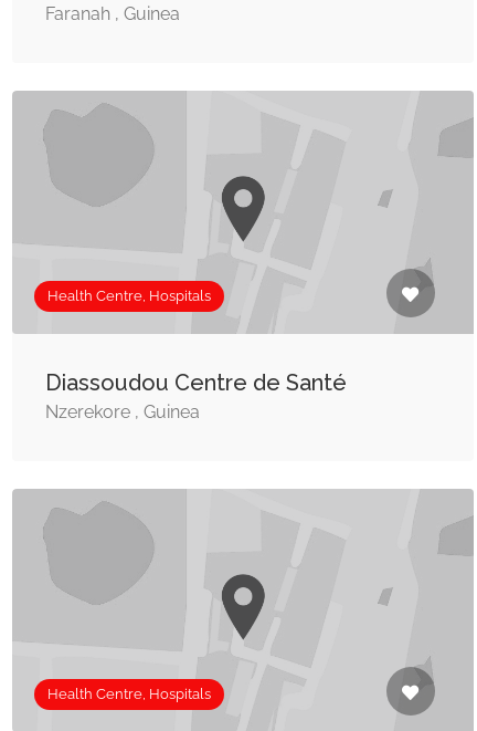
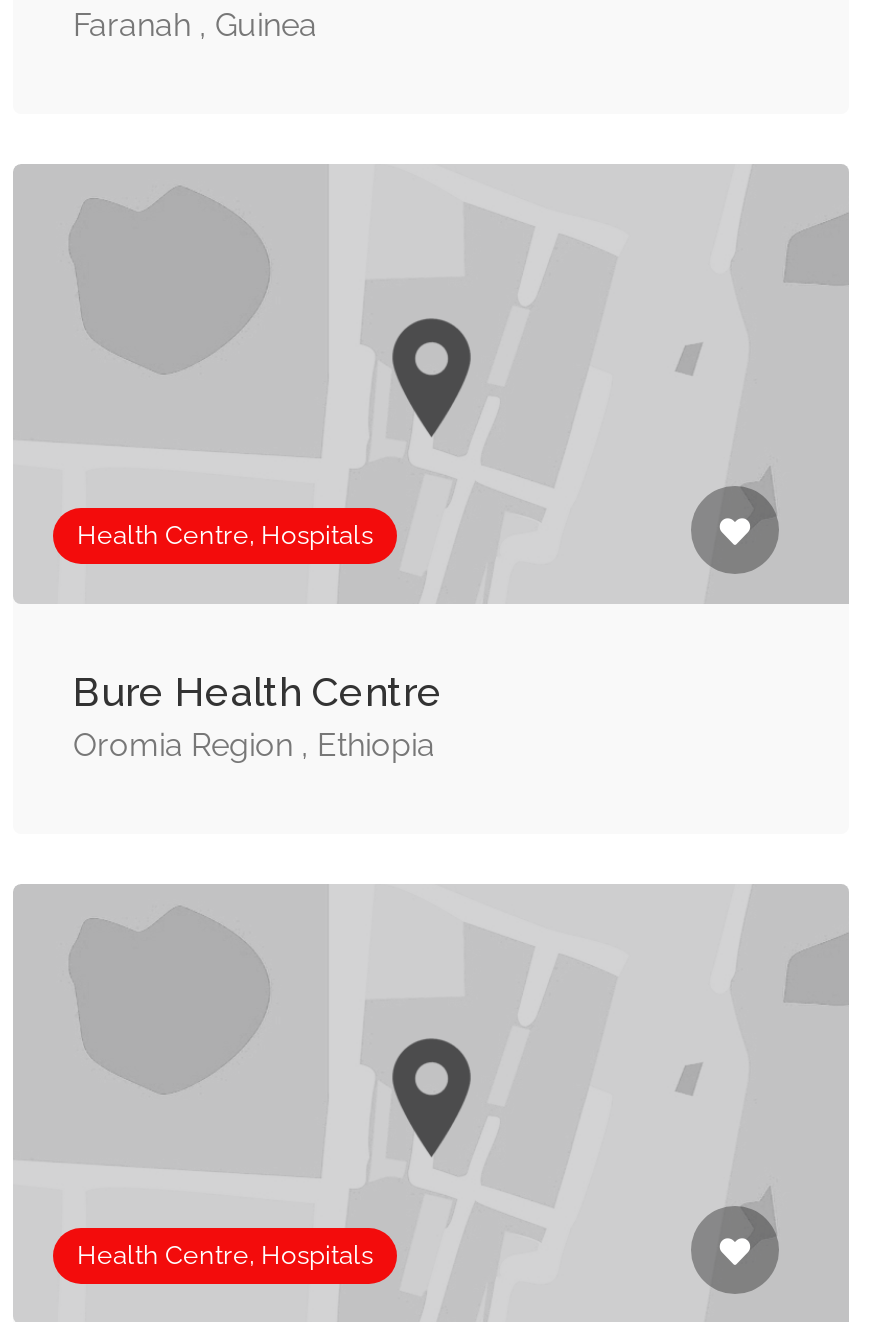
[45,369,347,422] Diassoudou Centre de Santé | Nzerekore , Guinea -> [73,668,443,764] Bure Health Centre | Oromia Region , Ethiopia

